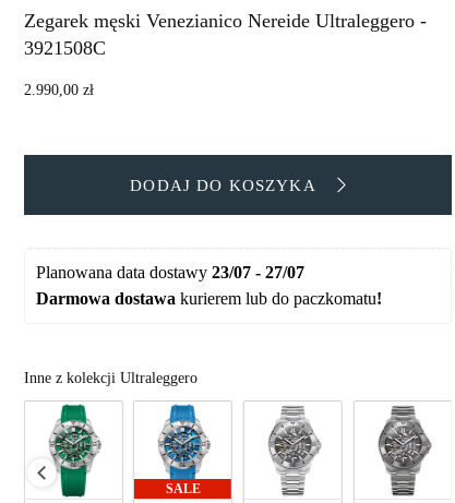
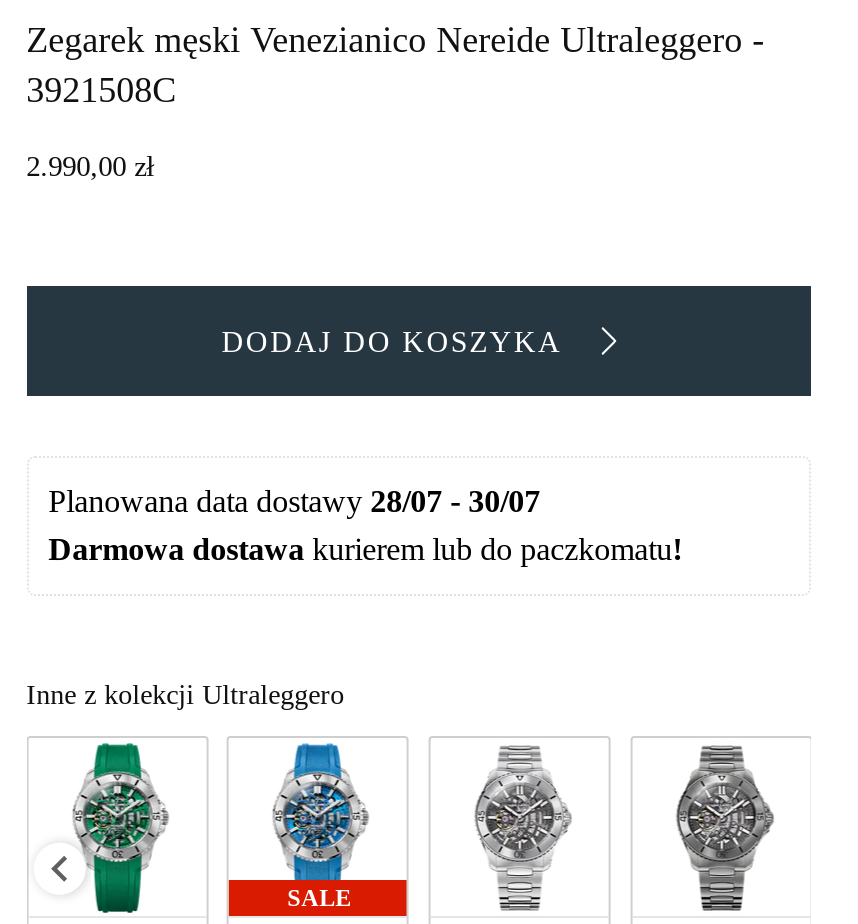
[36,264,304,282] Planowana data dostawy 23/07 - 27/07 -> [48,485,540,519] Planowana data dostawy 28/07 - 30/07

